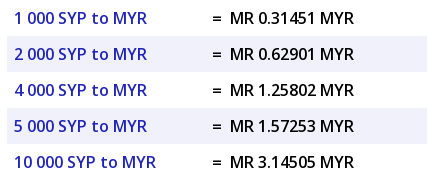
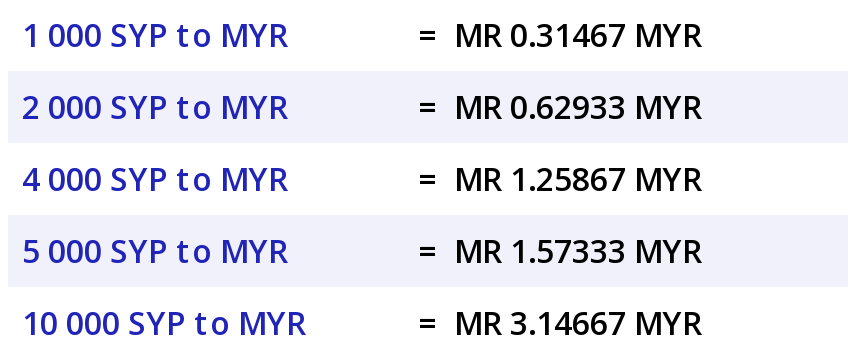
[212,7,354,29] = MR 0.31451 MYR -> [418,13,702,57] = MR 0.31467 MYR
[212,43,354,65] = MR 0.62901 MYR -> [418,85,702,129] = MR 0.62933 MYR
[212,79,354,101] = MR 1.25802 MYR -> [418,157,702,201] = MR 1.25867 MYR
[212,115,354,137] = MR 1.57253 MYR -> [418,229,702,273] = MR 1.57333 MYR
[212,151,354,173] = MR 3.14505 MYR -> [418,301,702,345] = MR 3.14667 MYR

